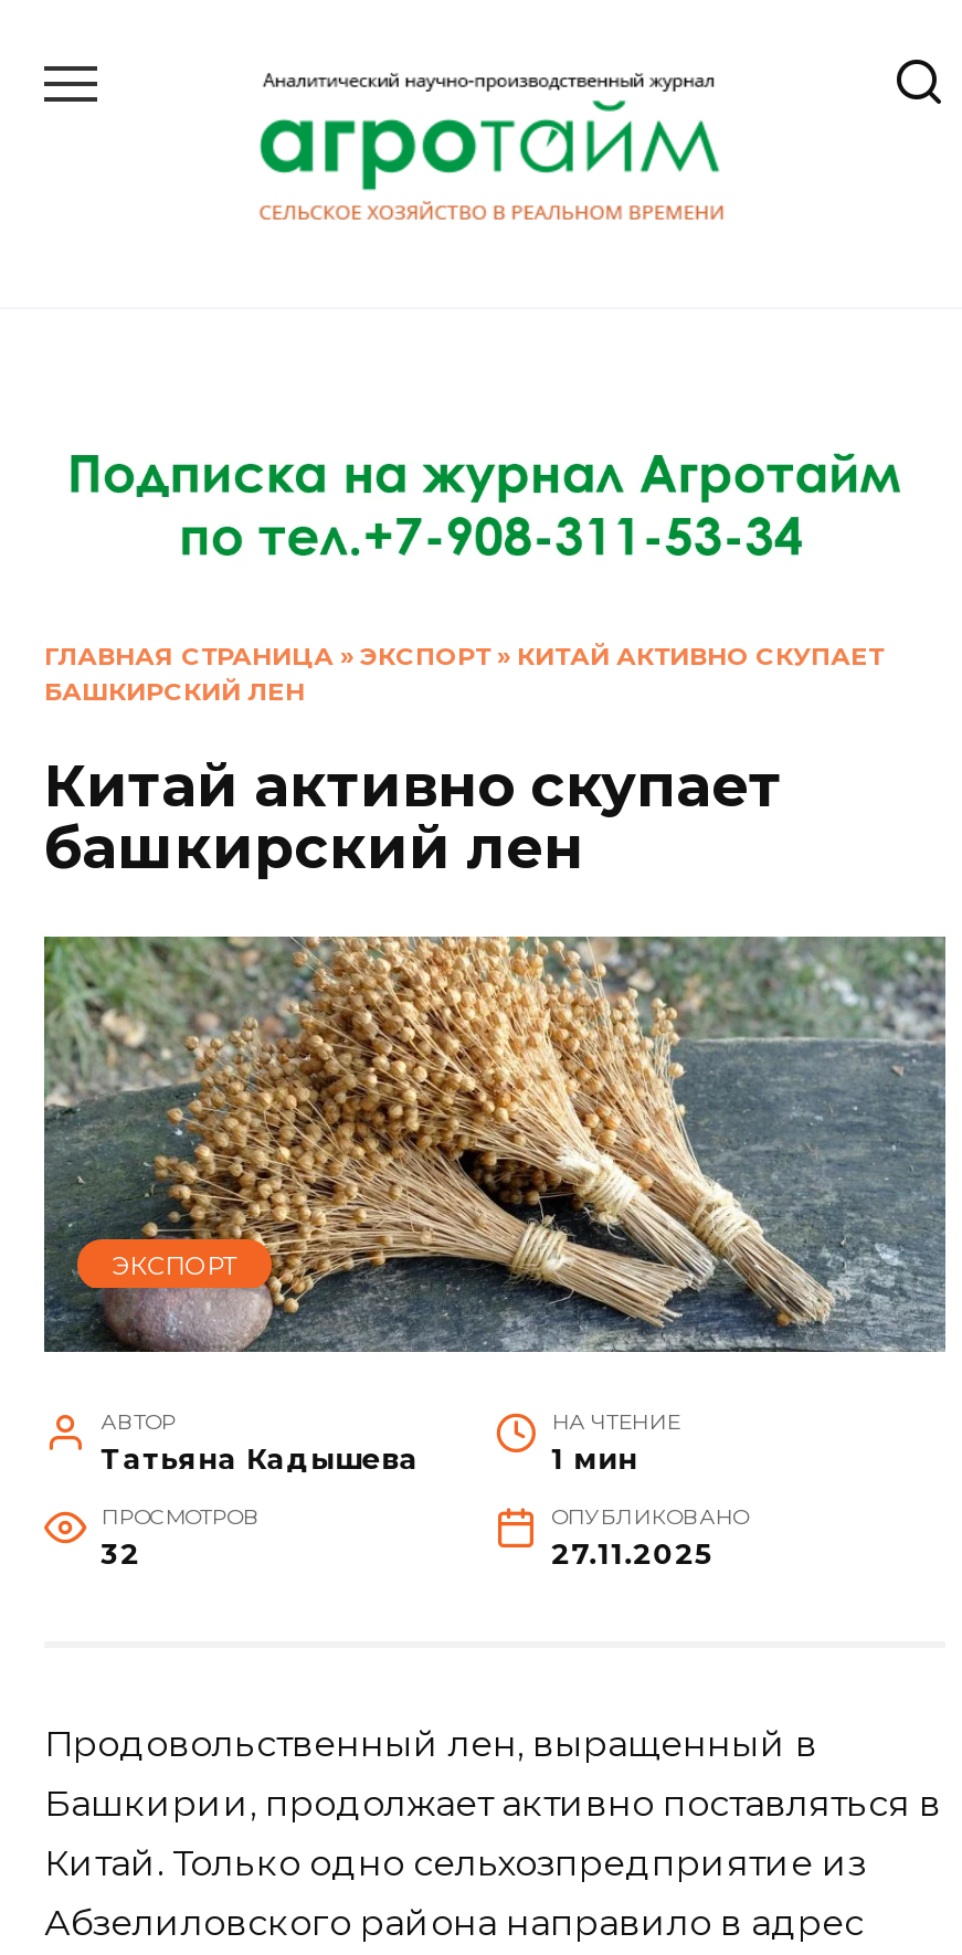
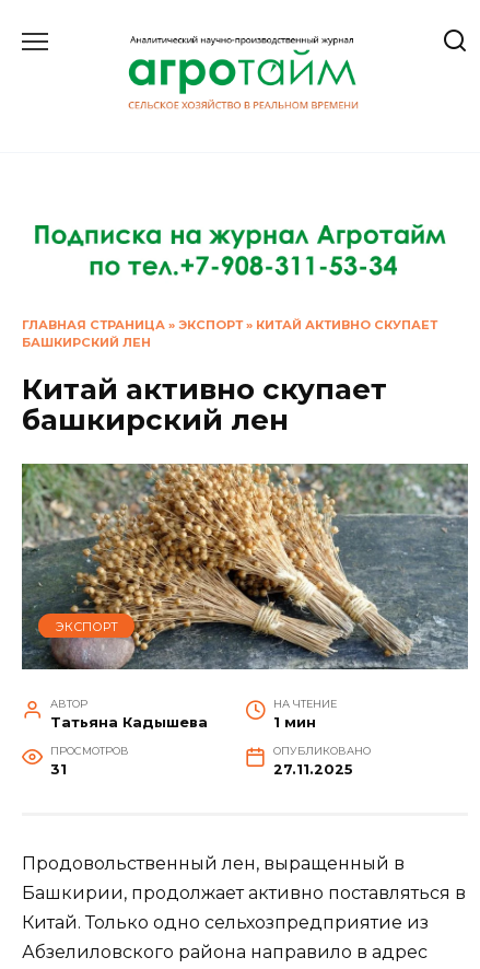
[101,1537,140,1570] 32 -> [50,761,66,777] 31

